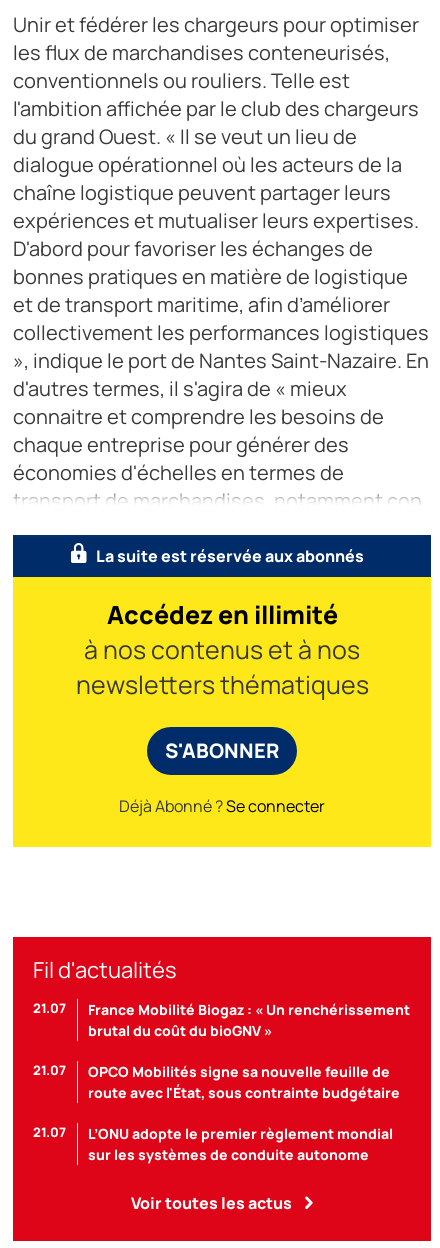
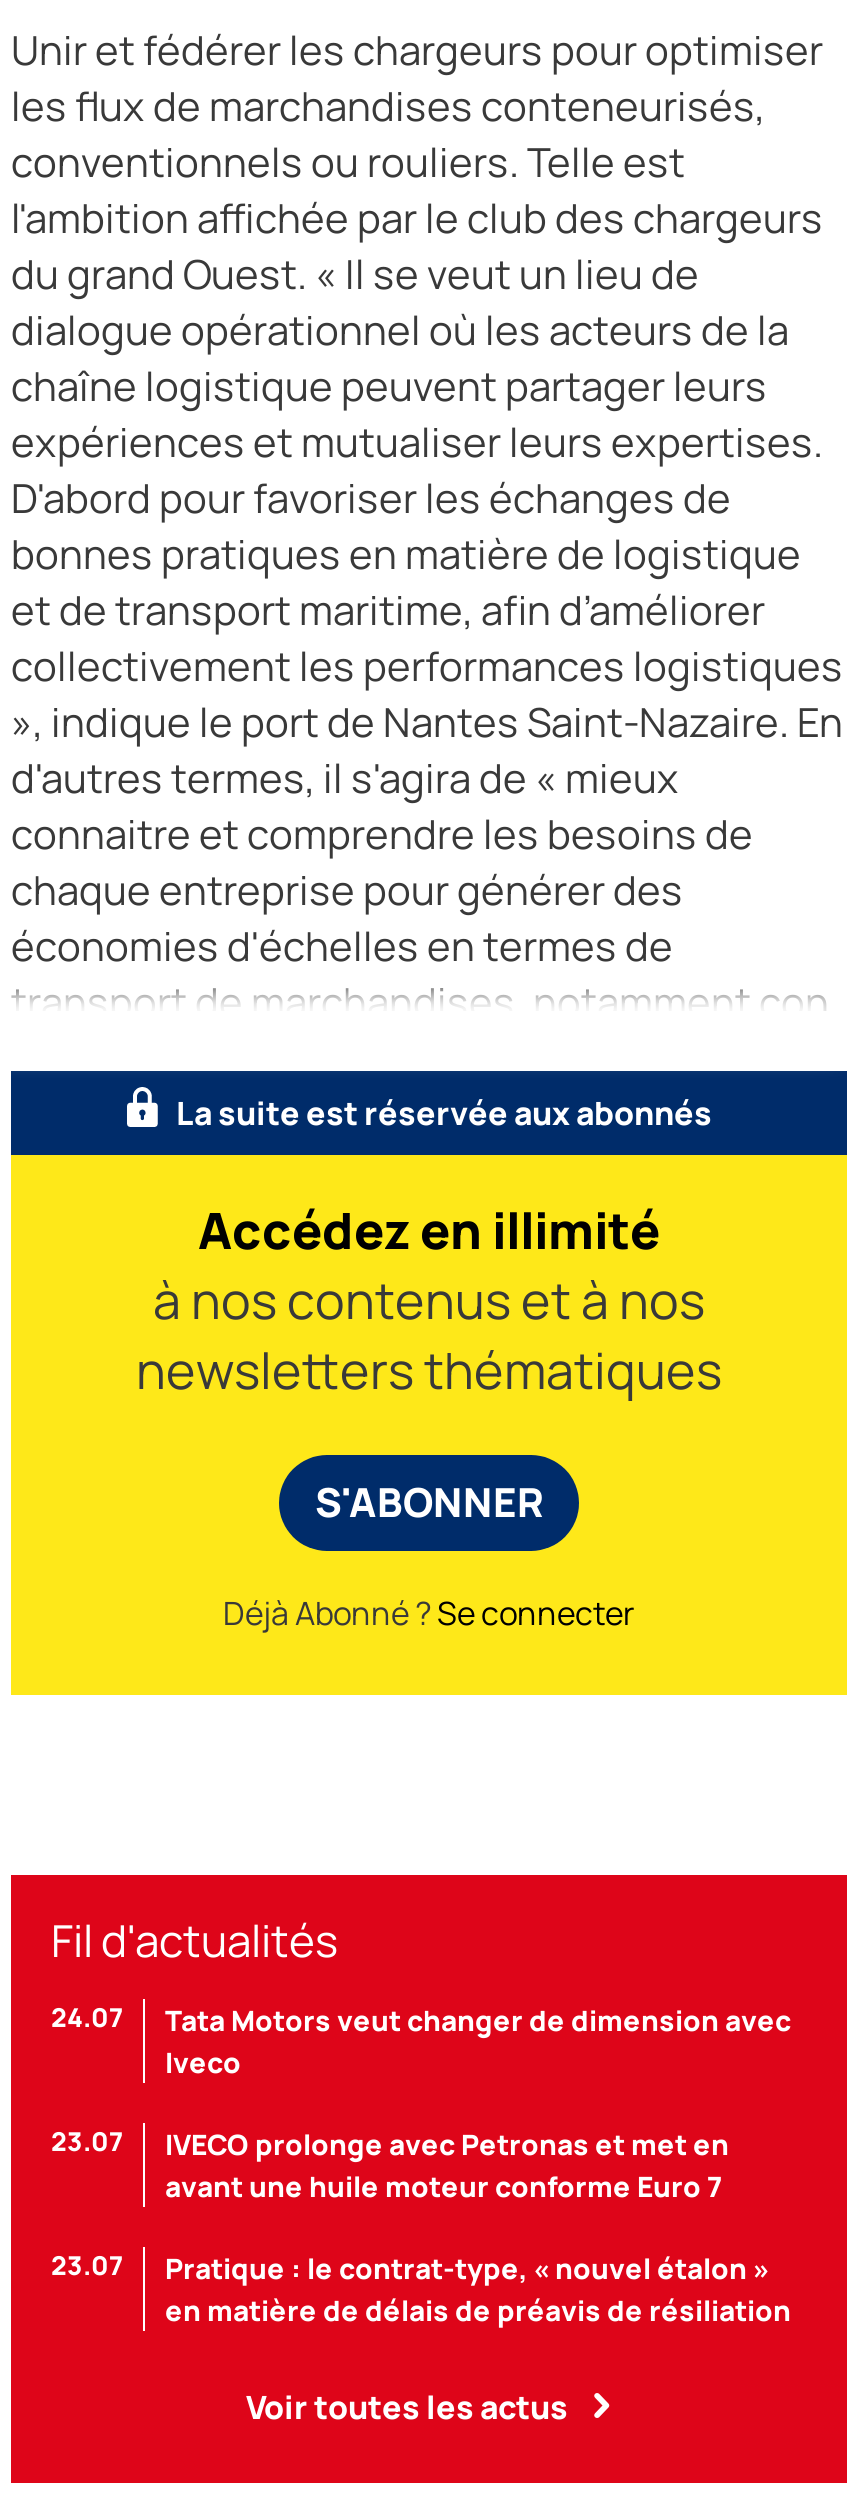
[33,999,410,1040] 21.07 | France Mobilité Biogaz : « Un renchérissement | brutal du coût du bioGNV » -> [51,2000,791,2082] 24.07 | Tata Motors veut changer de dimension avec | Iveco
[33,1061,400,1102] 21.07 | OPCO Mobilités signe sa nouvelle feuille de | route avec l'État, sous contrainte budgétaire -> [51,2124,729,2206] 23.07 | IVECO prolonge avec Petronas et met en | avant une huile moteur conforme Euro 7
[33,1123,393,1164] 21.07 | L’ONU adopte le premier règlement mondial | sur les systèmes de conduite autonome -> [51,2248,791,2330] 23.07 | Pratique : le contrat-type, « nouvel étalon » | en matière de délais de préavis de résiliation

